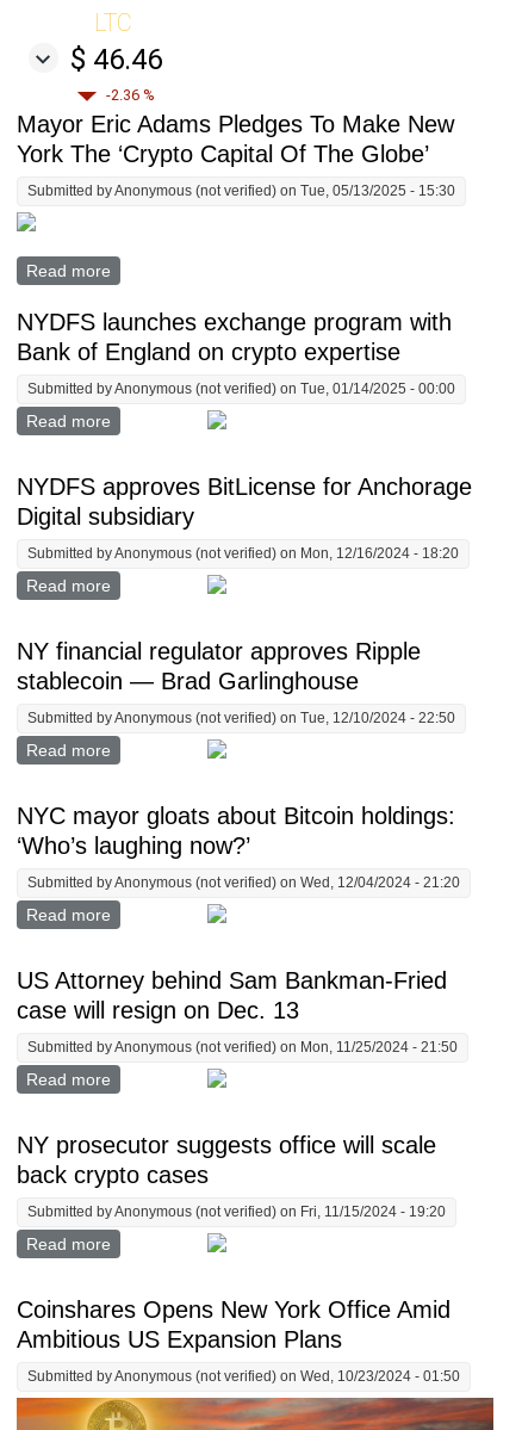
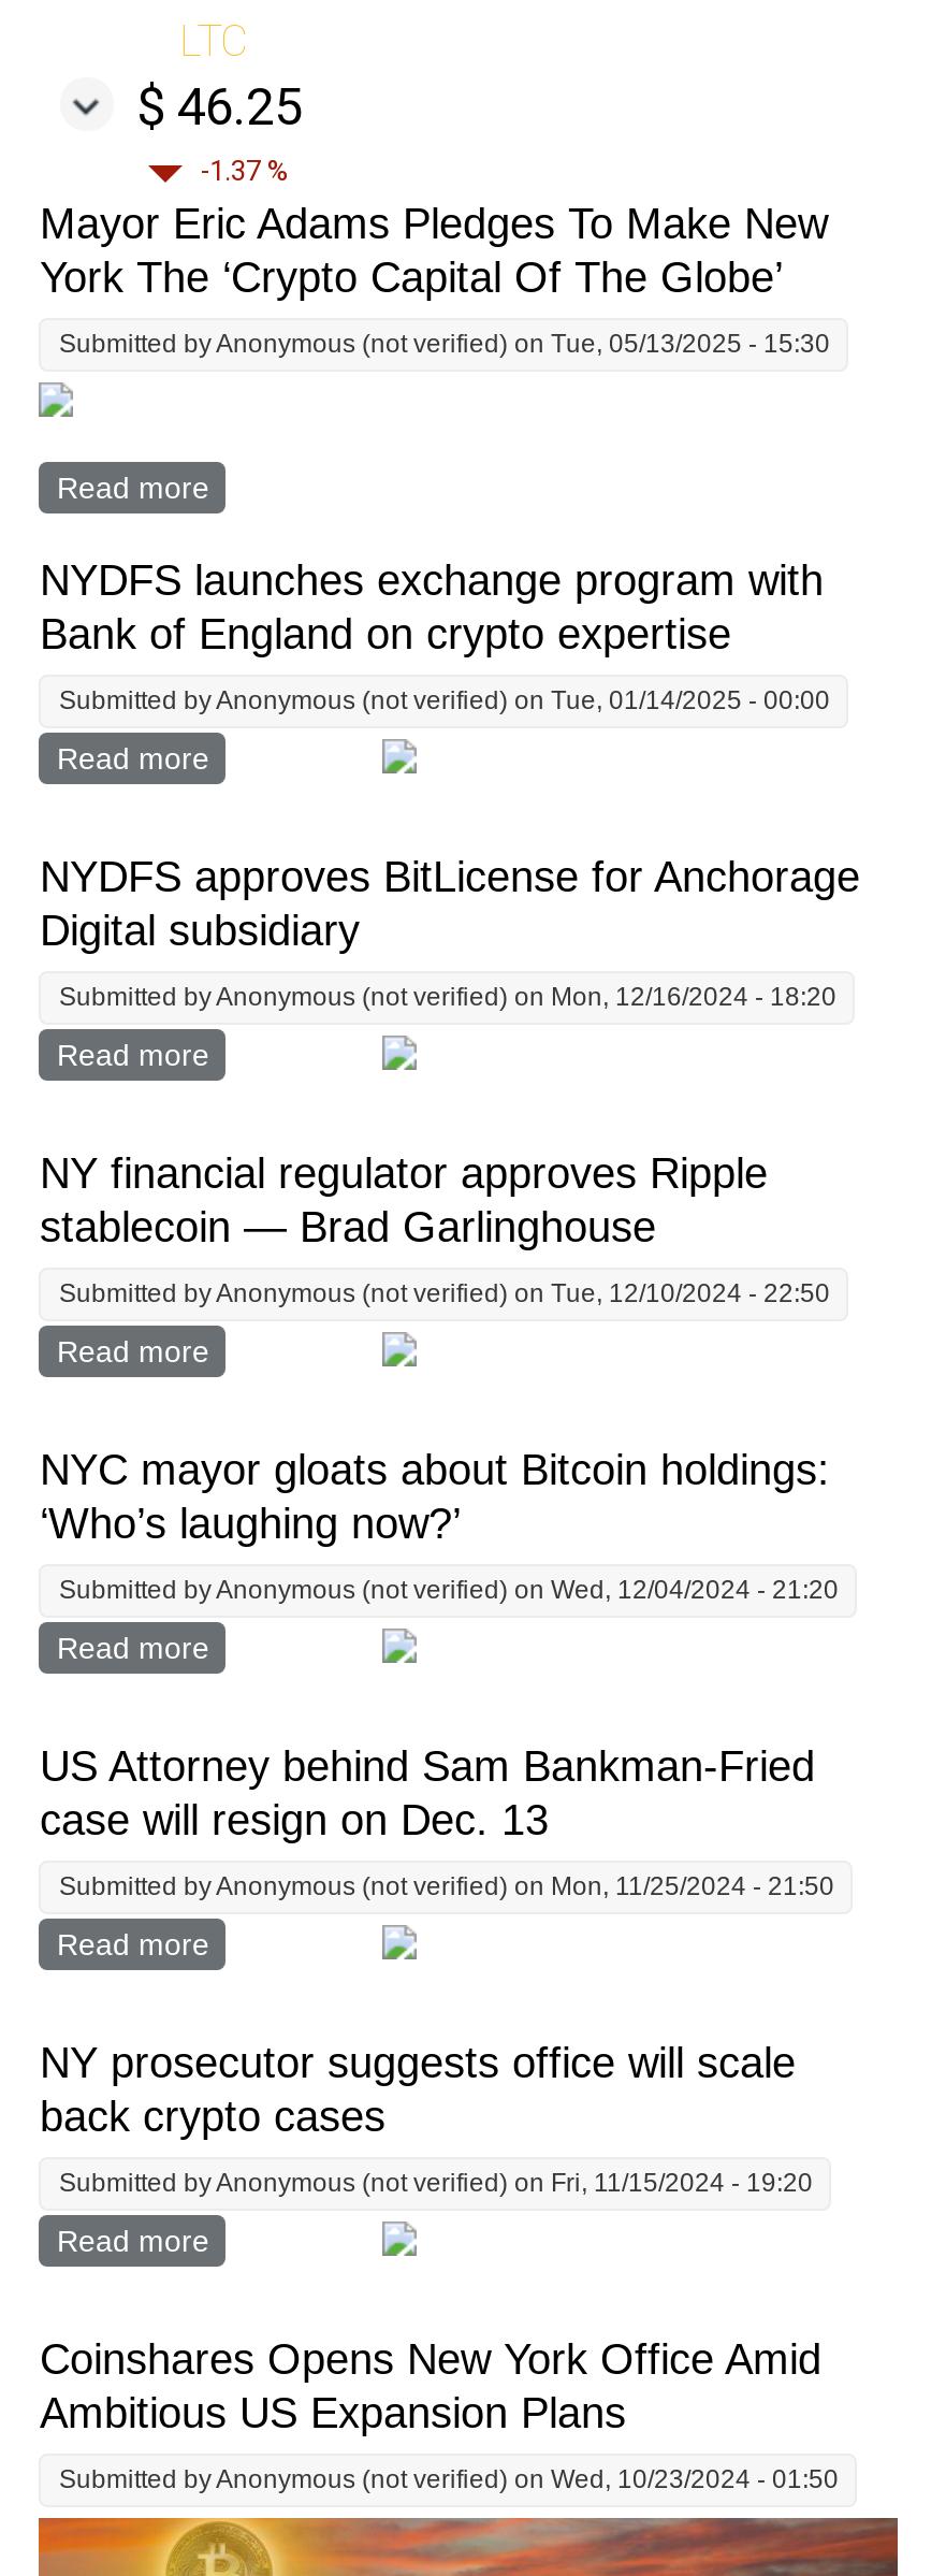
[71,44,163,77] $ 46.46 -> [136,78,302,139] $ 46.25
[107,86,156,104] -2.36 % -> [201,156,289,188] -1.37 %

